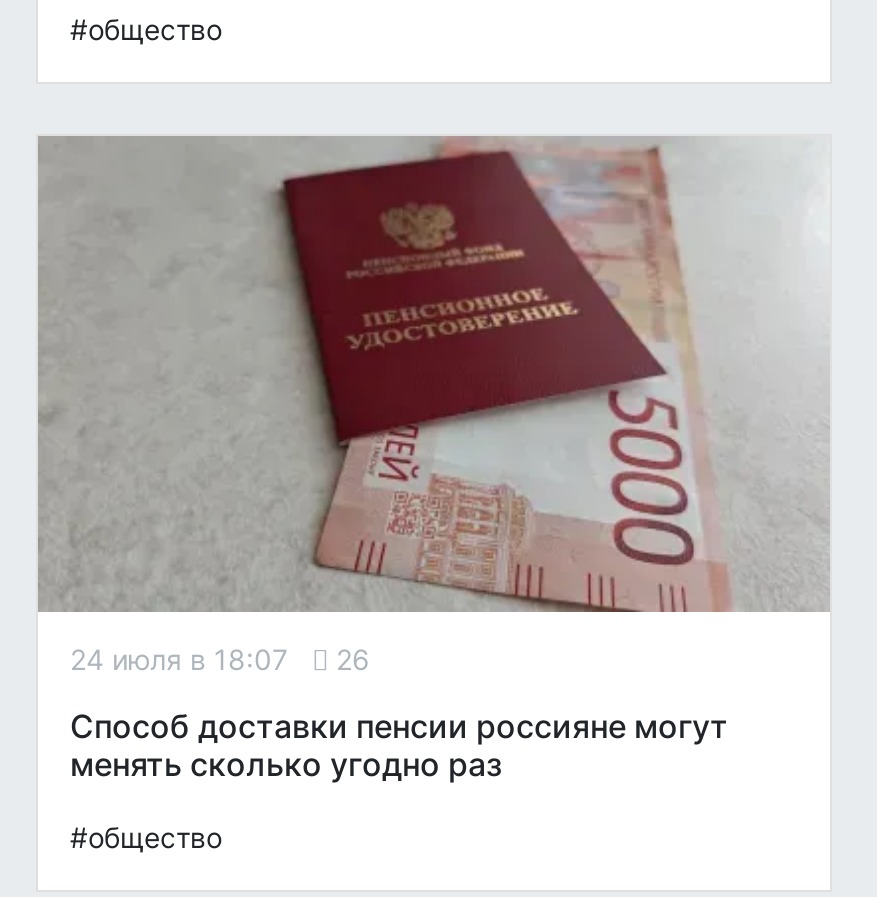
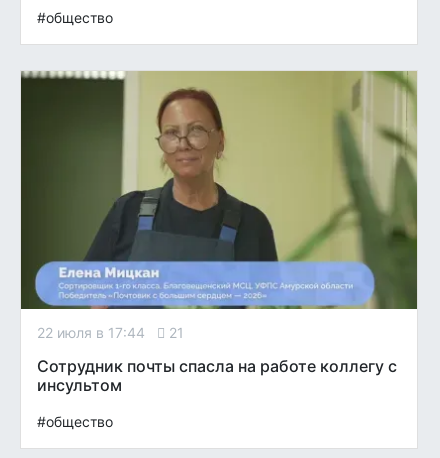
[40,136,830,676] [image] | 24 июля в 18:07 | 26 -> [21,70,418,341] [image] | 22 июля в 17:44 | 21
[70,706,728,784] Способ доставки пенсии россияне могут | менять сколько угодно раз -> [37,356,397,395] Сотрудник почты спасла на работе коллегу с | инсультом

